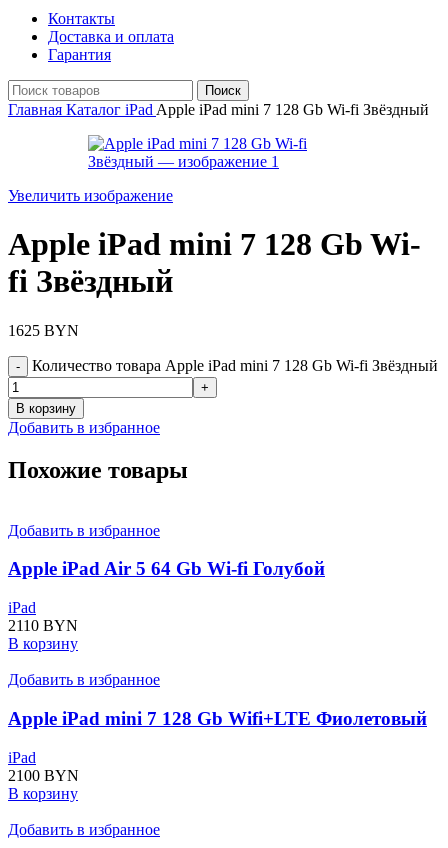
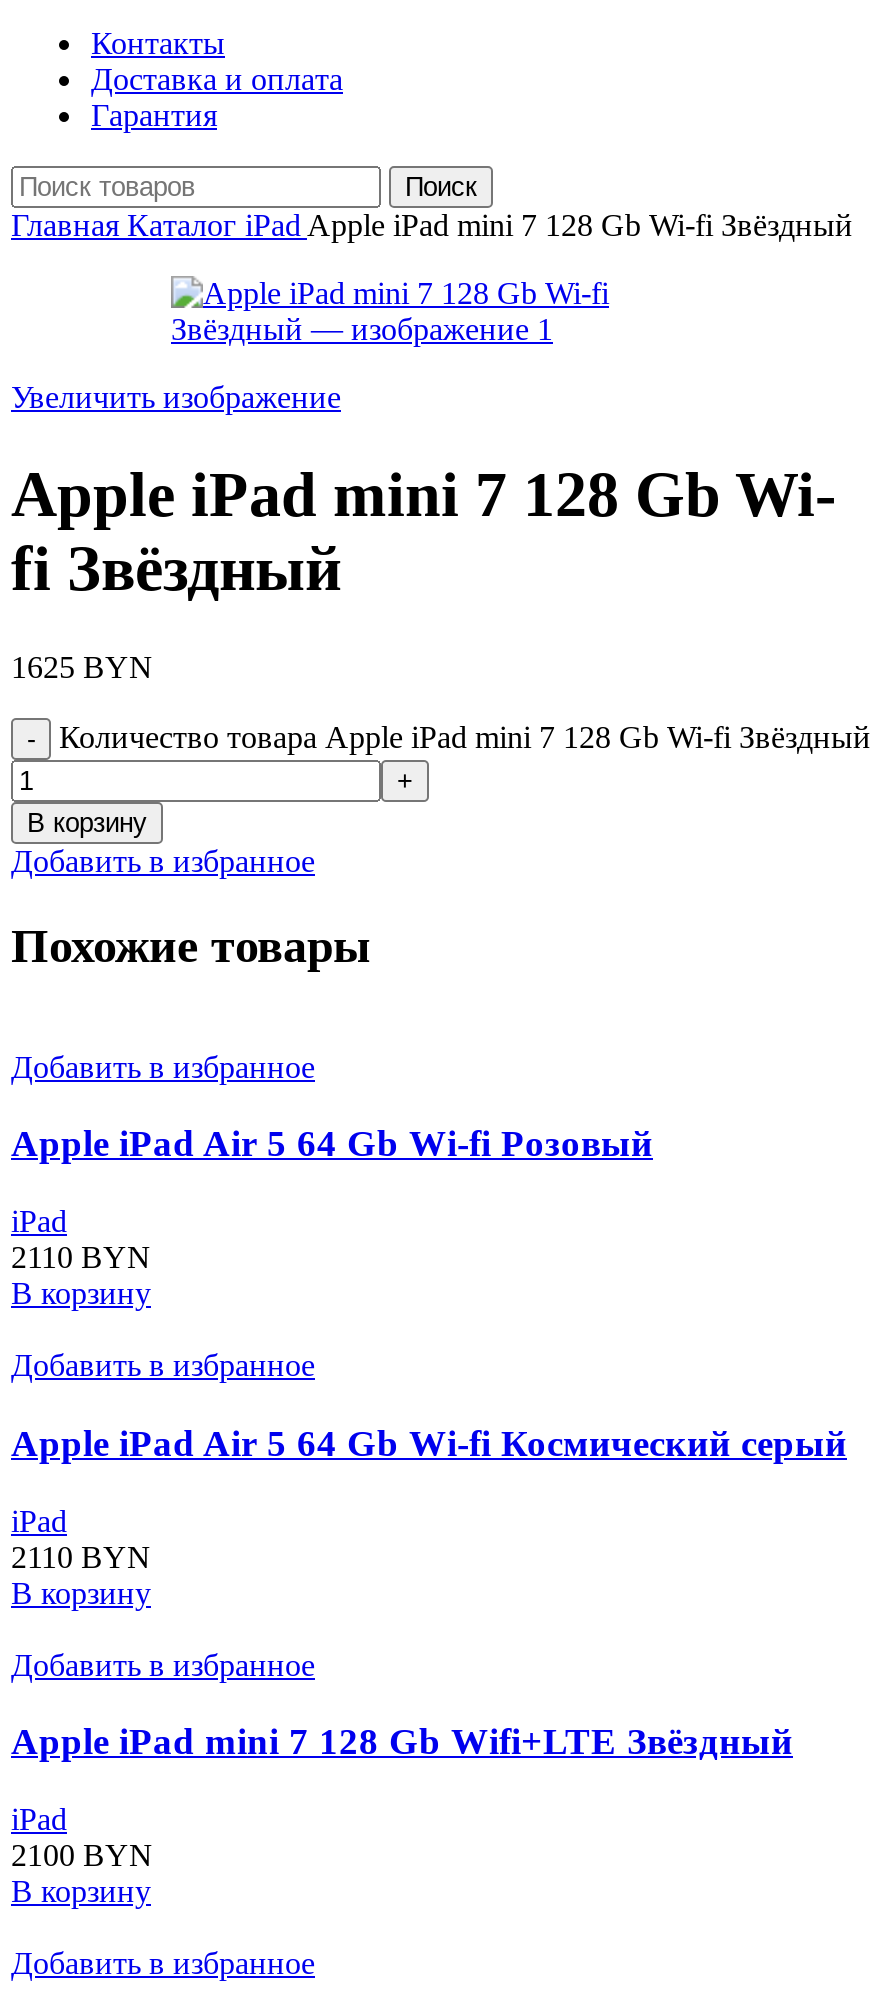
[8,558,325,579] Apple iPad Air 5 64 Gb Wi-fi Голубой -> [11,1123,653,1165] Apple iPad Air 5 64 Gb Wi-fi Розовый
[8,708,427,729] Apple iPad mini 7 128 Gb Wifi+LTE Фиолетовый -> [11,1422,847,1763] Apple iPad Air 5 64 Gb Wi-fi Космический серый | iPad | 2110 BYN | В корзину | Добавить в избранное | Apple iPad mini 7 128 Gb Wifi+LTE Звёздный

